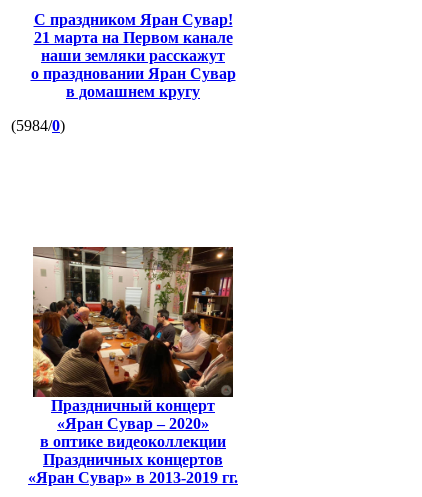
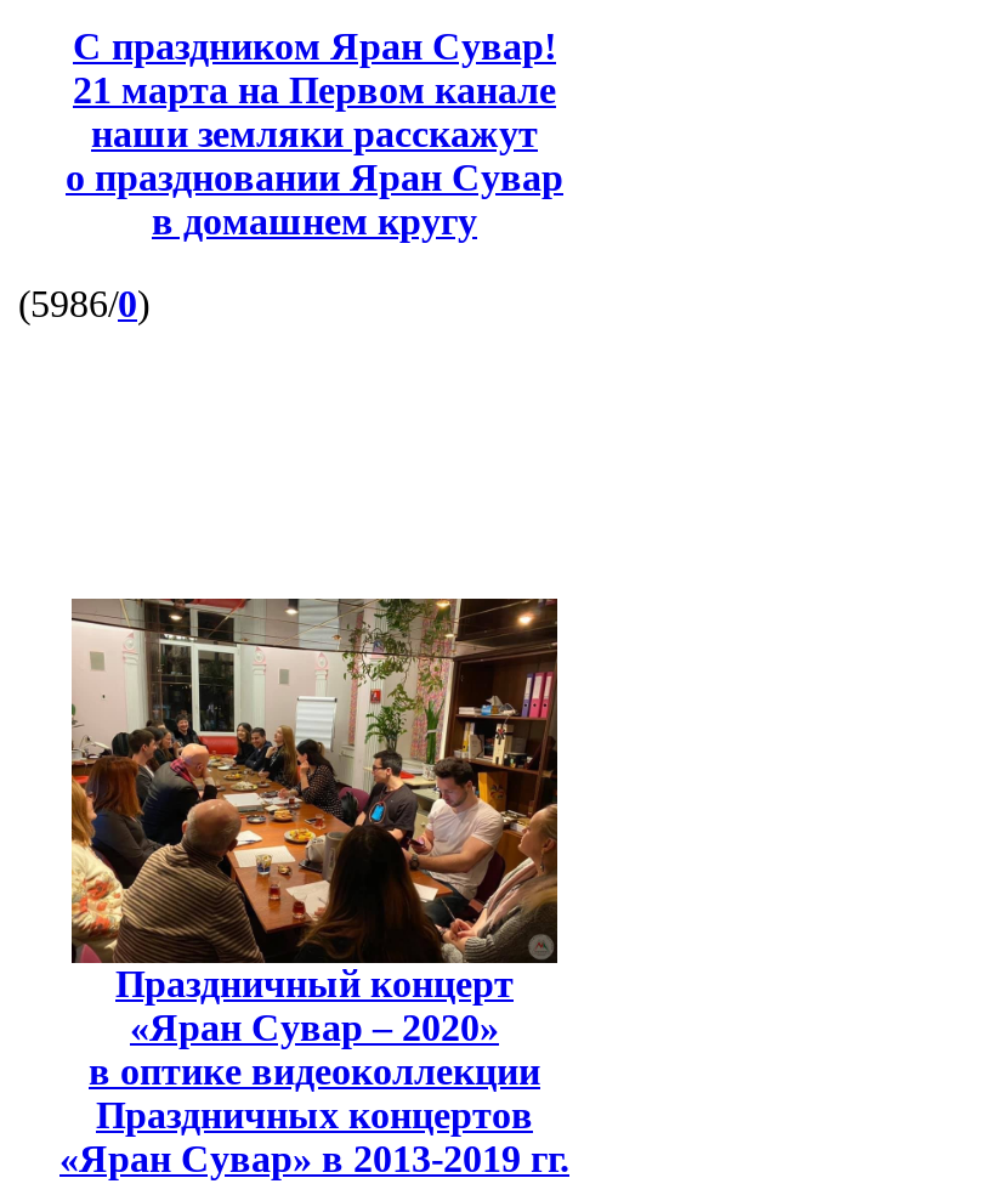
[11,117,65,134] (5984/0) -> [18,283,149,324] (5986/0)

